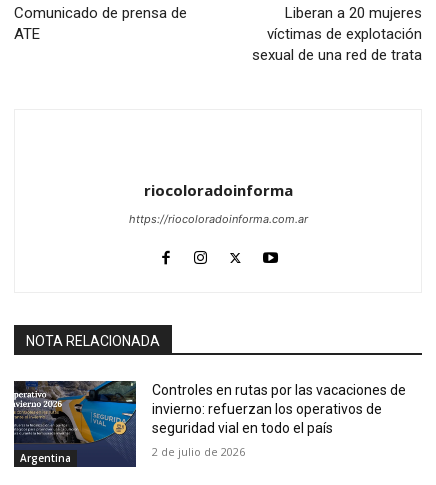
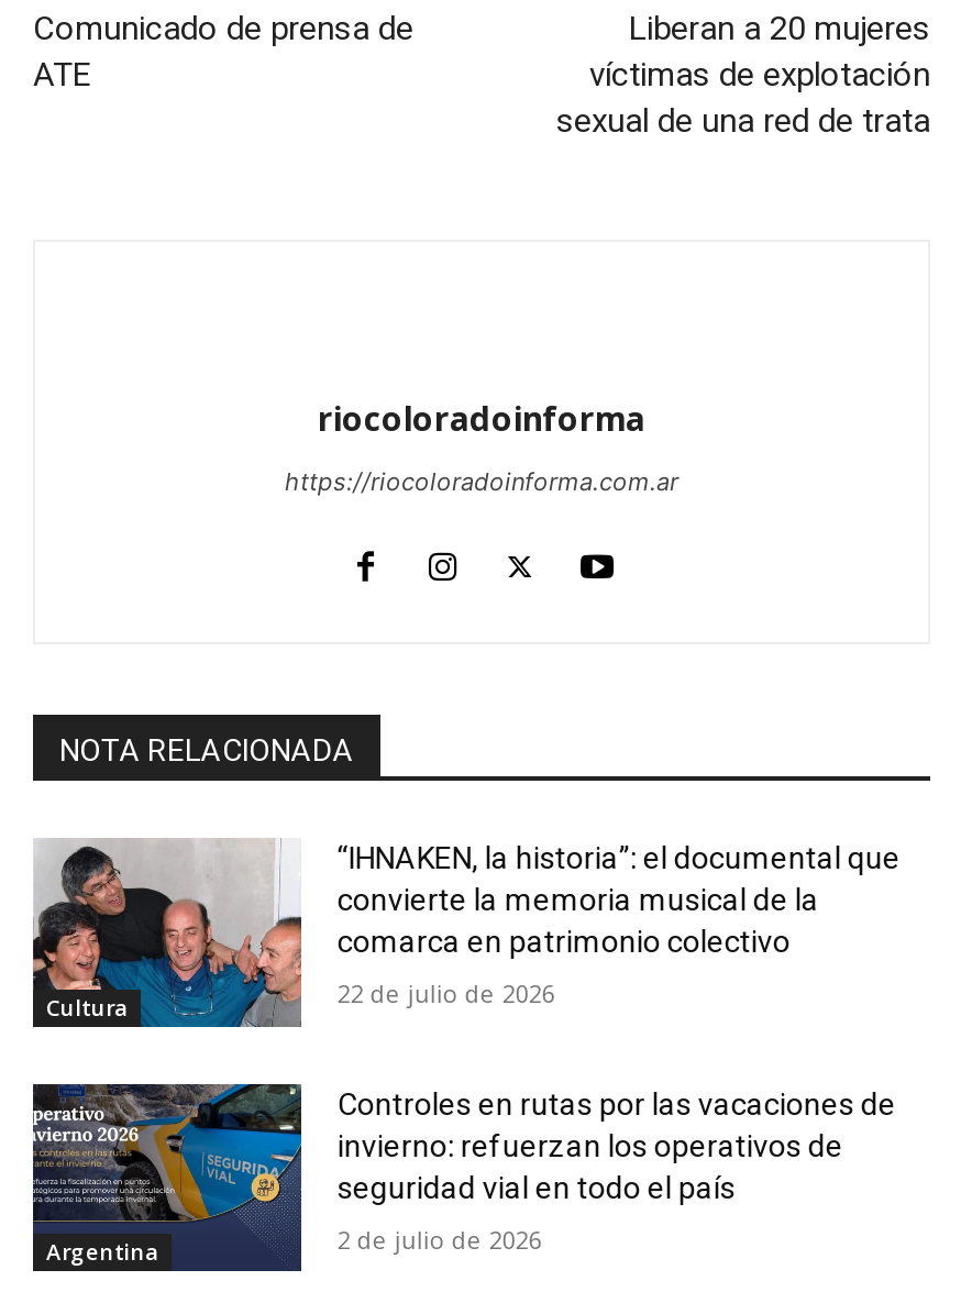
none -> [31,838,303,1029] [image] | Cultura
none -> [337,840,900,1010] “IHNAKEN, la historia”: el documental que | convierte la memoria musical de la | comarca en patrimonio colectivo | 22 de julio de 2026

